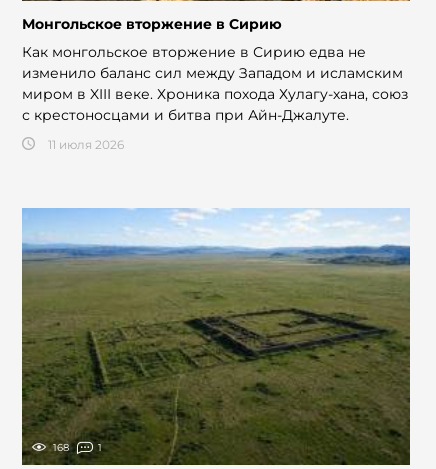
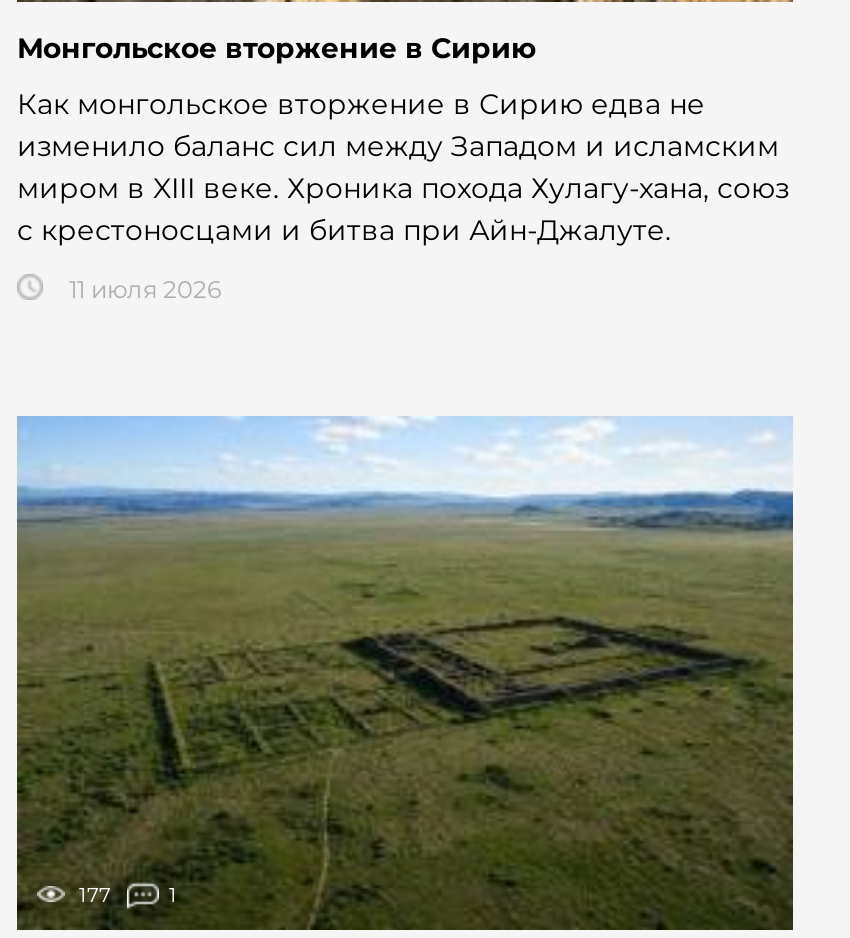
[53,441,69,454] 168 -> [79,882,111,908] 177

